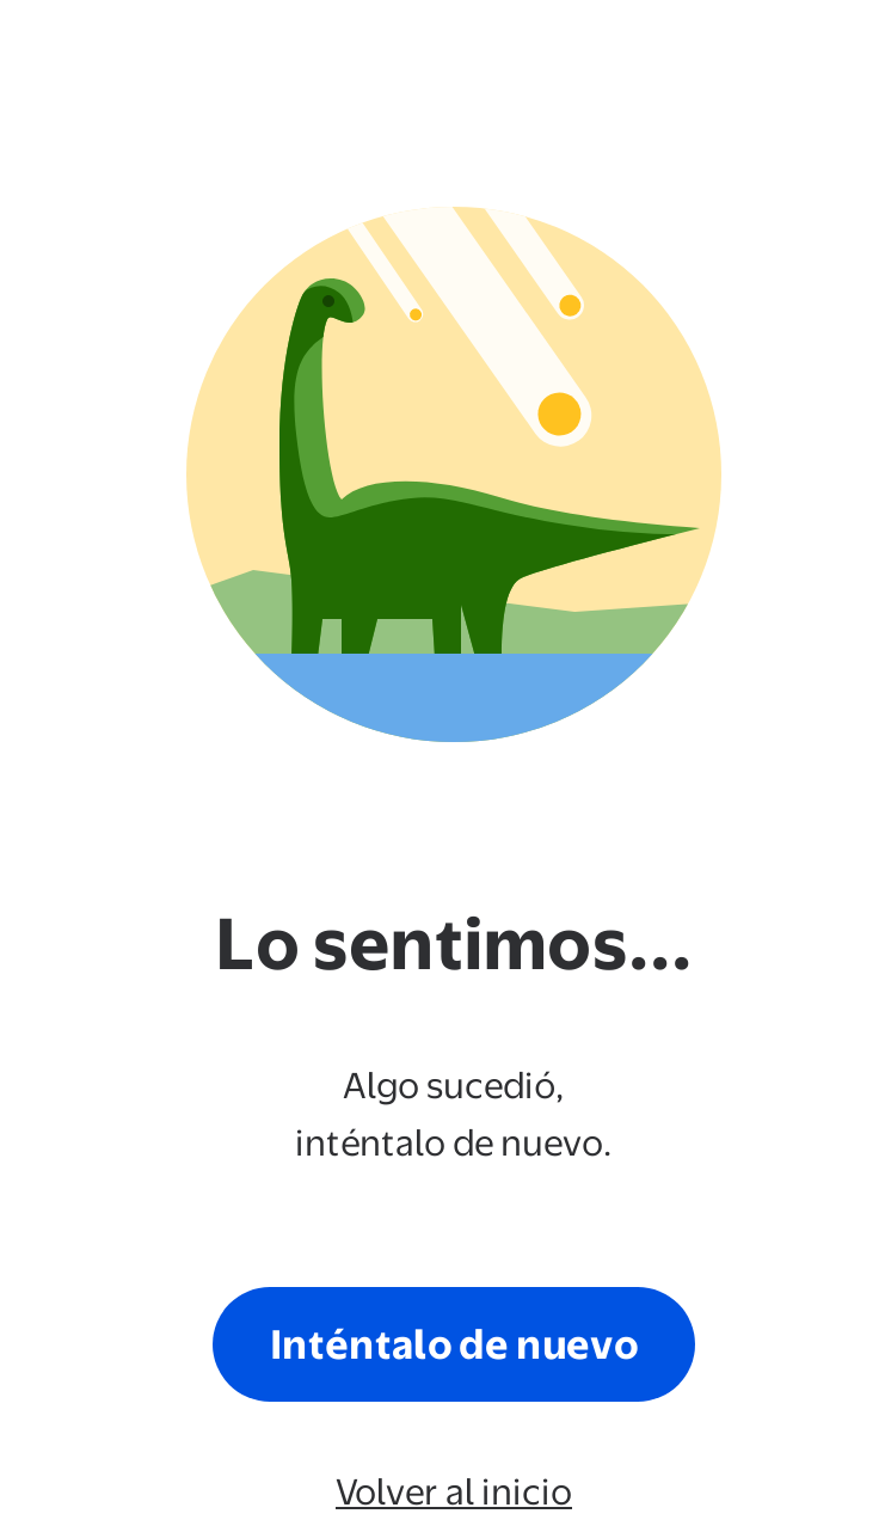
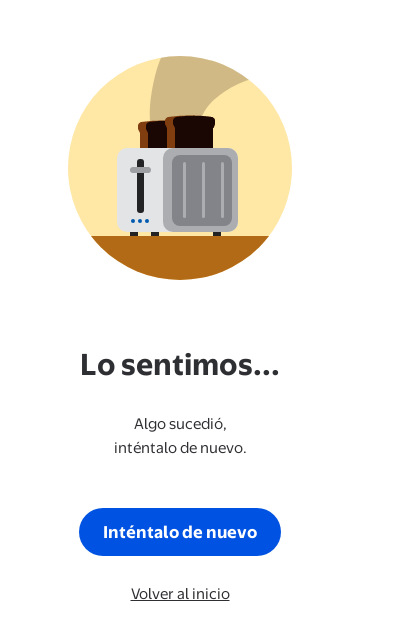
[210,209,697,744] [image] -> [79,56,279,281] [image]

